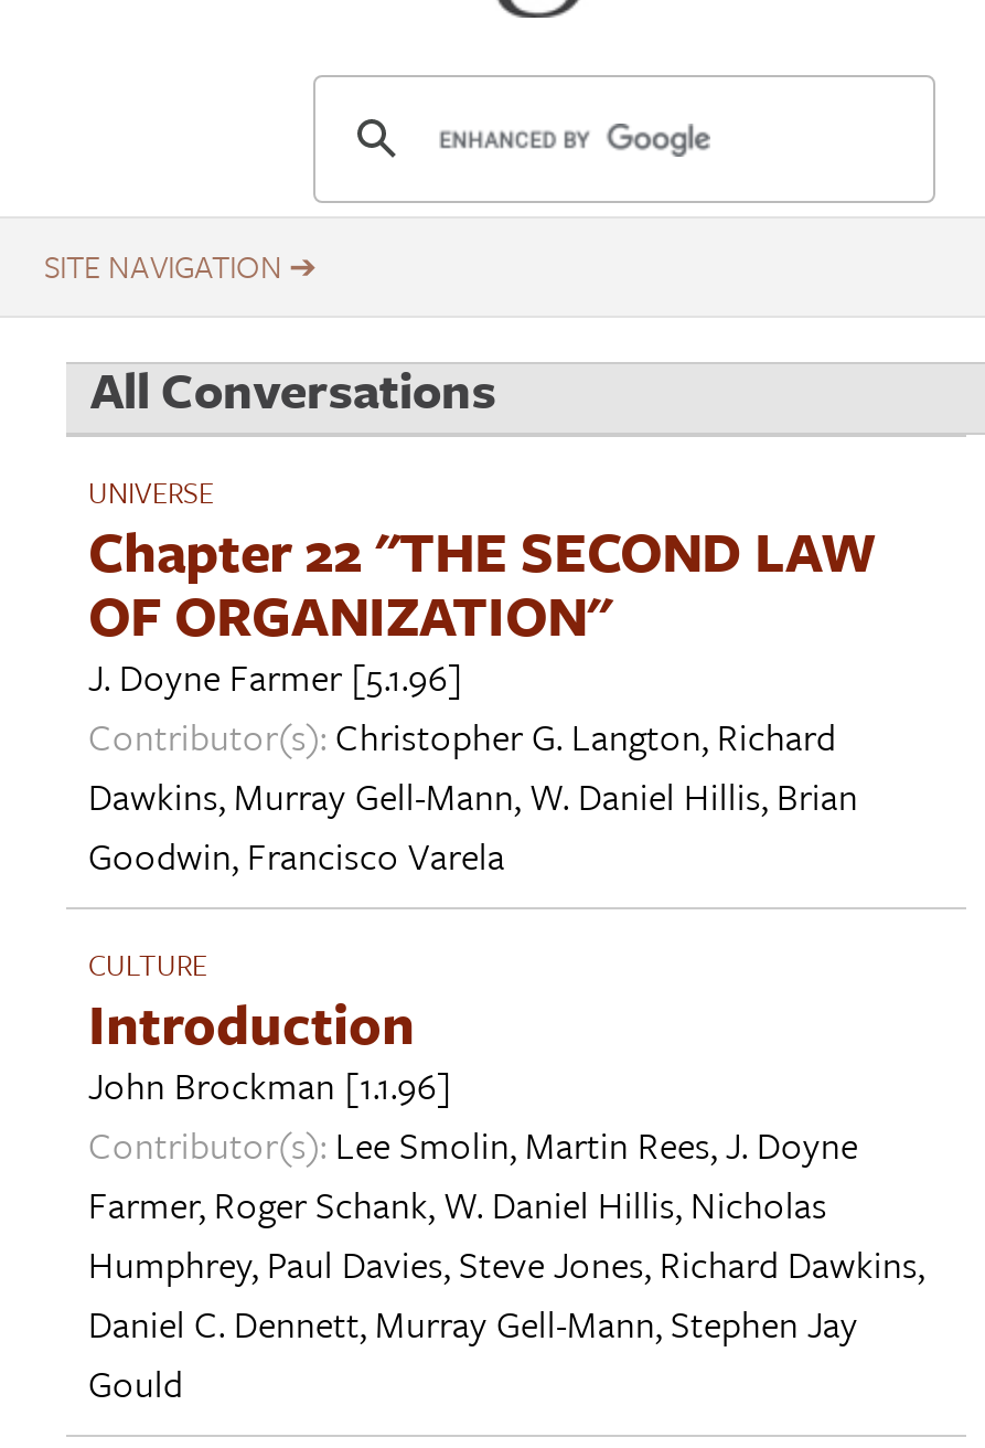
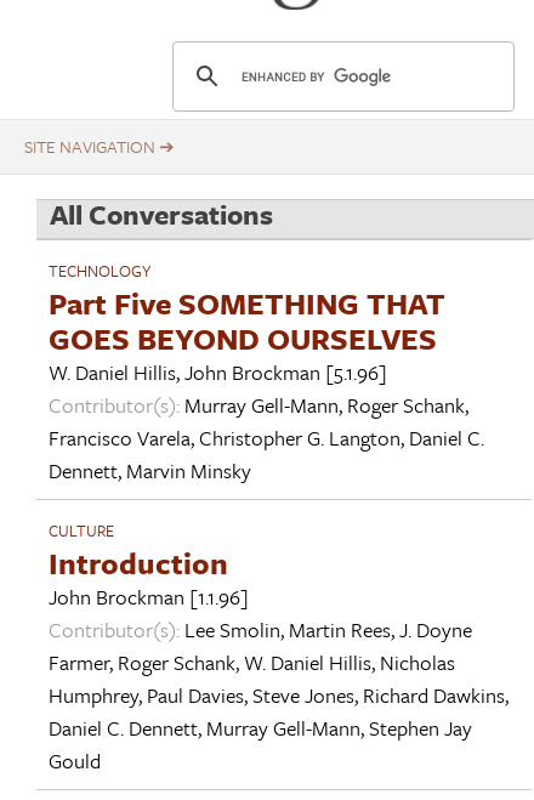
[88,469,876,882] UNIVERSE | Chapter 22 "THE SECOND LAW | OF ORGANIZATION" | J. Doyne Farmer [5.1.96] | Contributor(s): Christopher G. Langton, Richard | Dawkins, Murray Gell-Mann, W. Daniel Hillis, Brian | Goodwin, Francisco Varela -> [49,258,484,485] TECHNOLOGY | Part Five SOMETHING THAT | GOES BEYOND OURSELVES | W. Daniel Hillis,John Brockman [5.1.96] | Contributor(s): Murray Gell-Mann, Roger Schank, | Francisco Varela, Christopher G. Langton, Daniel C. | Dennett, Marvin Minsky

